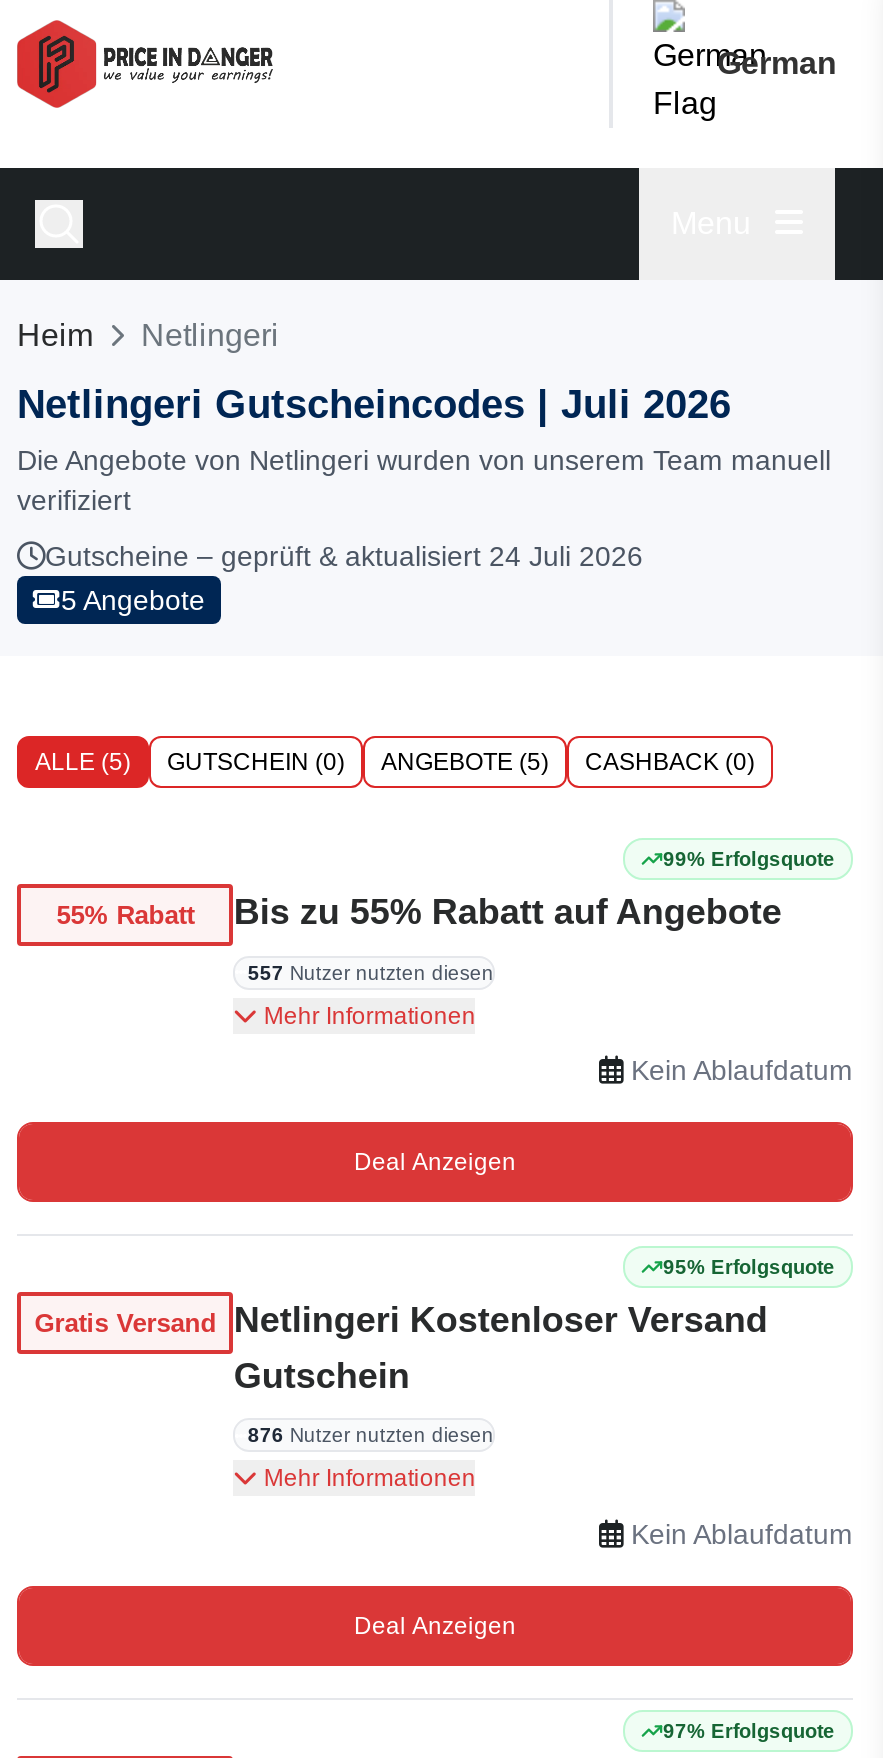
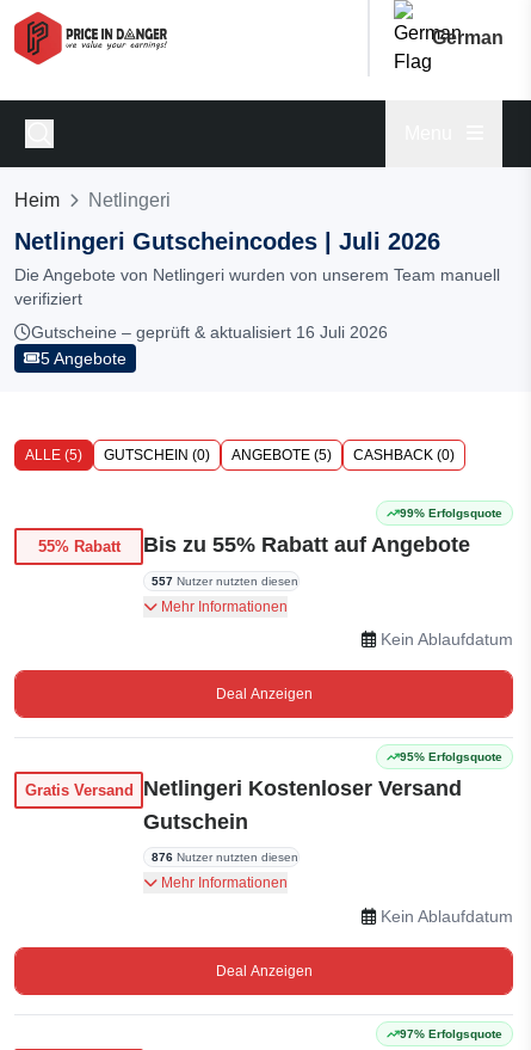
[45,540,643,572] Gutscheine – geprüft & aktualisiert 24 Juli 2026 -> [31,323,388,342] Gutscheine – geprüft & aktualisiert 16 Juli 2026

